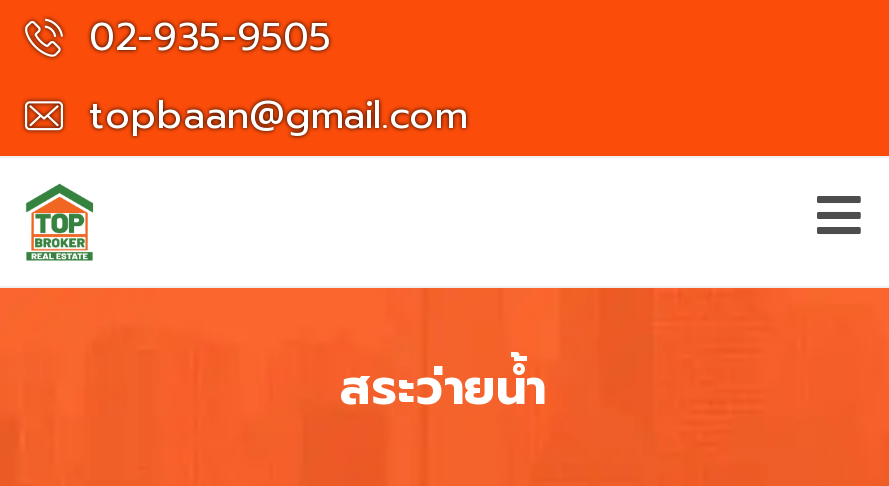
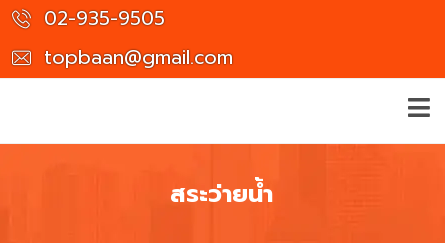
[23,182,95,262] [image] -> none

